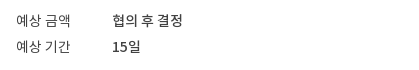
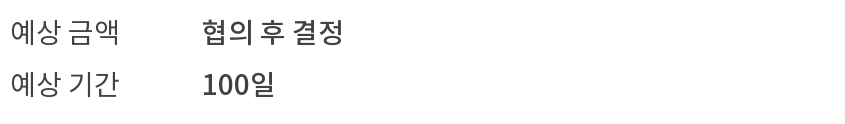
[112,38,141,56] 15일 -> [202,67,276,103] 100일

